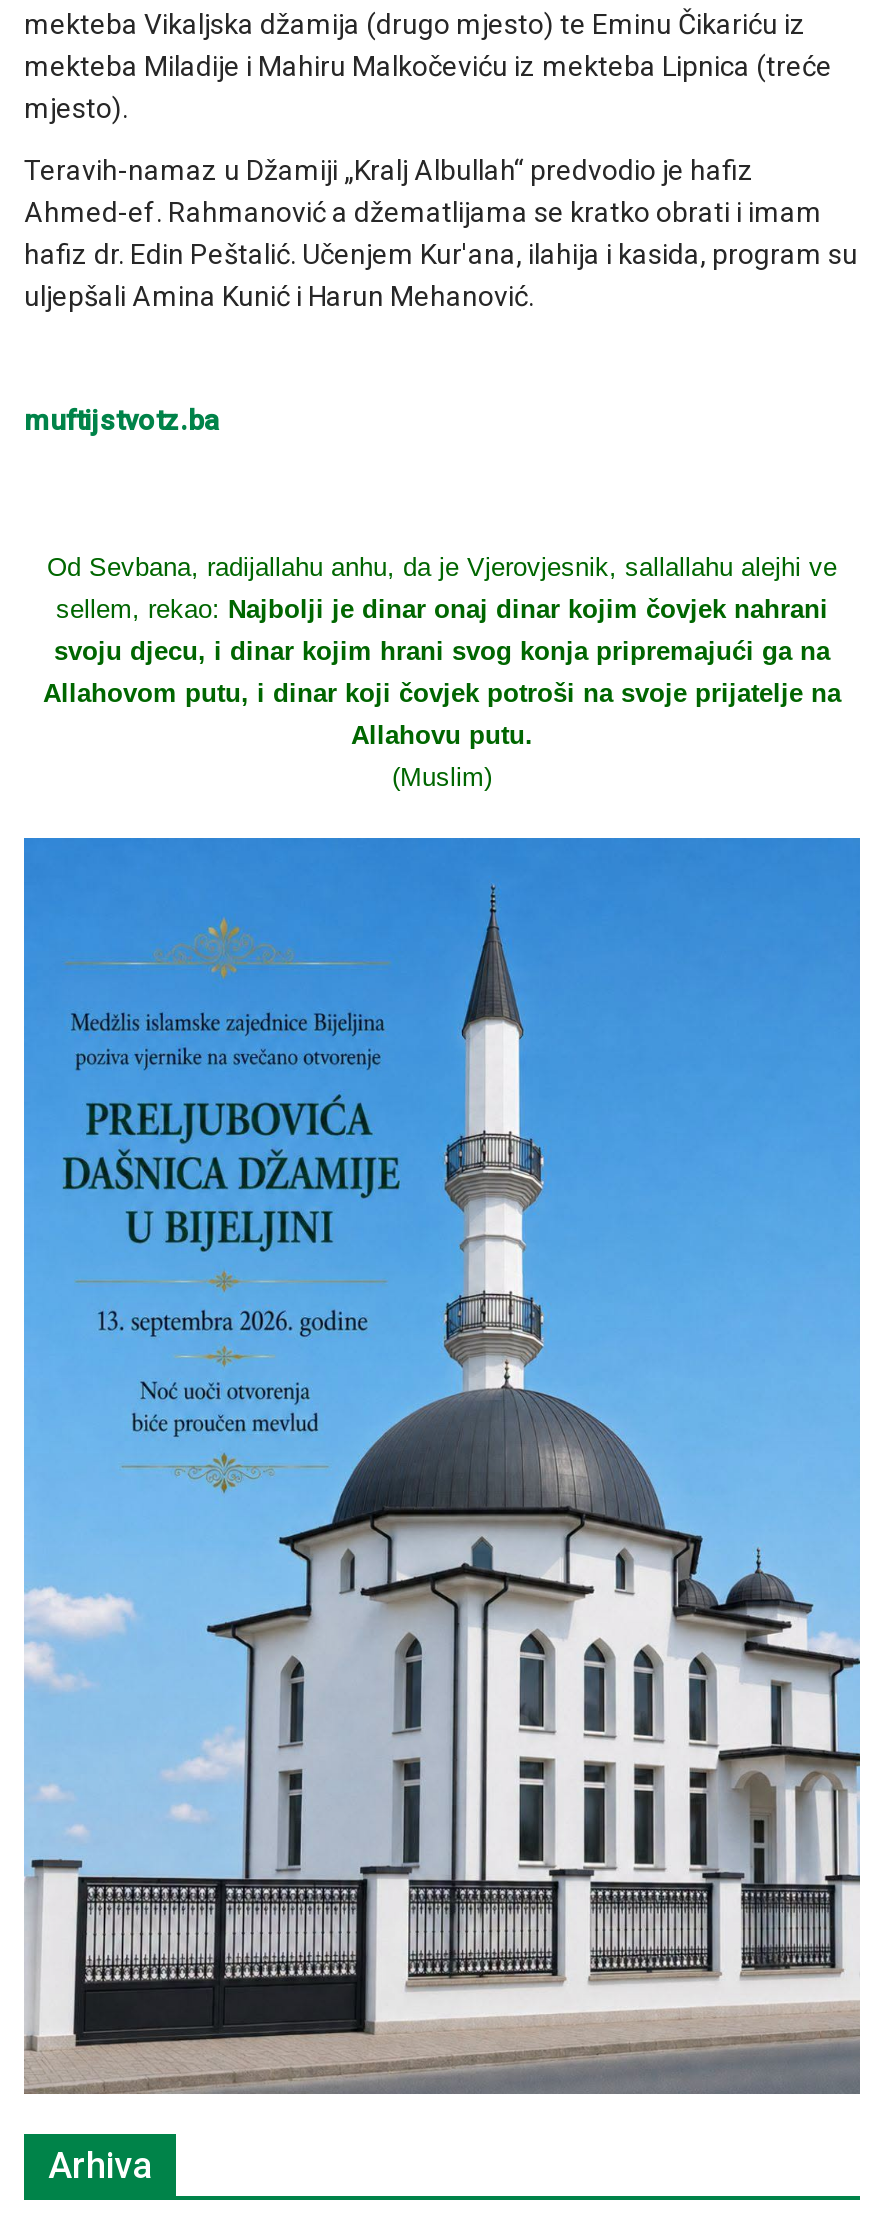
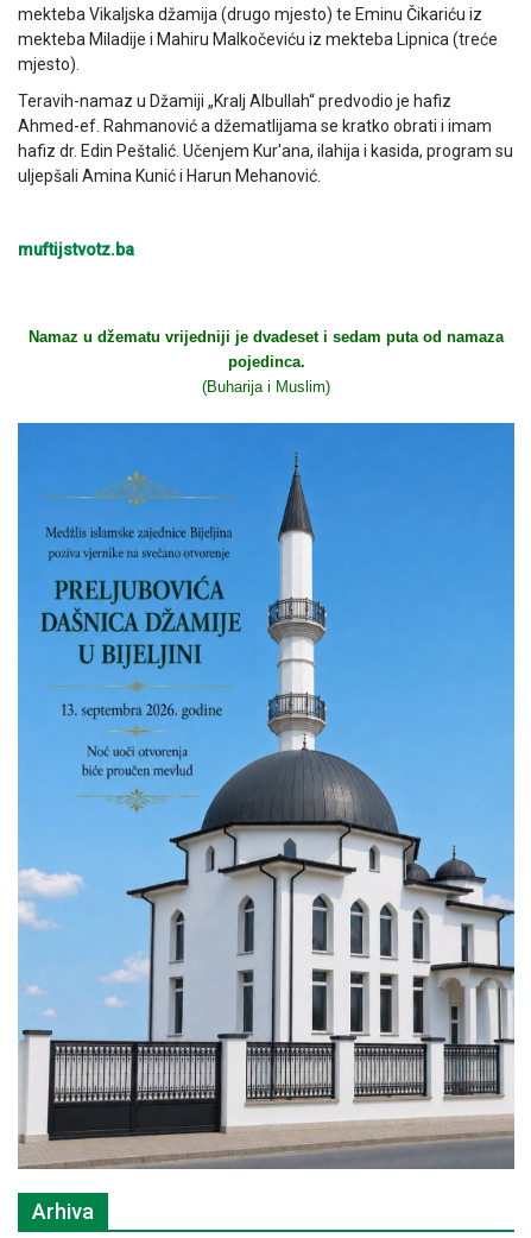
[43,552,841,792] Od Sevbana, radijallahu anhu, da je Vjerovjesnik, sallallahu alejhi ve | sellem, rekao: Najbolji je dinar onaj dinar kojim čovjek nahrani | svoju djecu, i dinar kojim hrani svog konja pripremajući ga na | Allahovom putu, i dinar koji čovjek potroši na svoje prijatelje na | Allahovu putu. | (Muslim) -> [29,328,504,396] Namaz u džematu vrijedniji je dvadeset i sedam puta od namaza | pojedinca. | (Buharija i Muslim)

